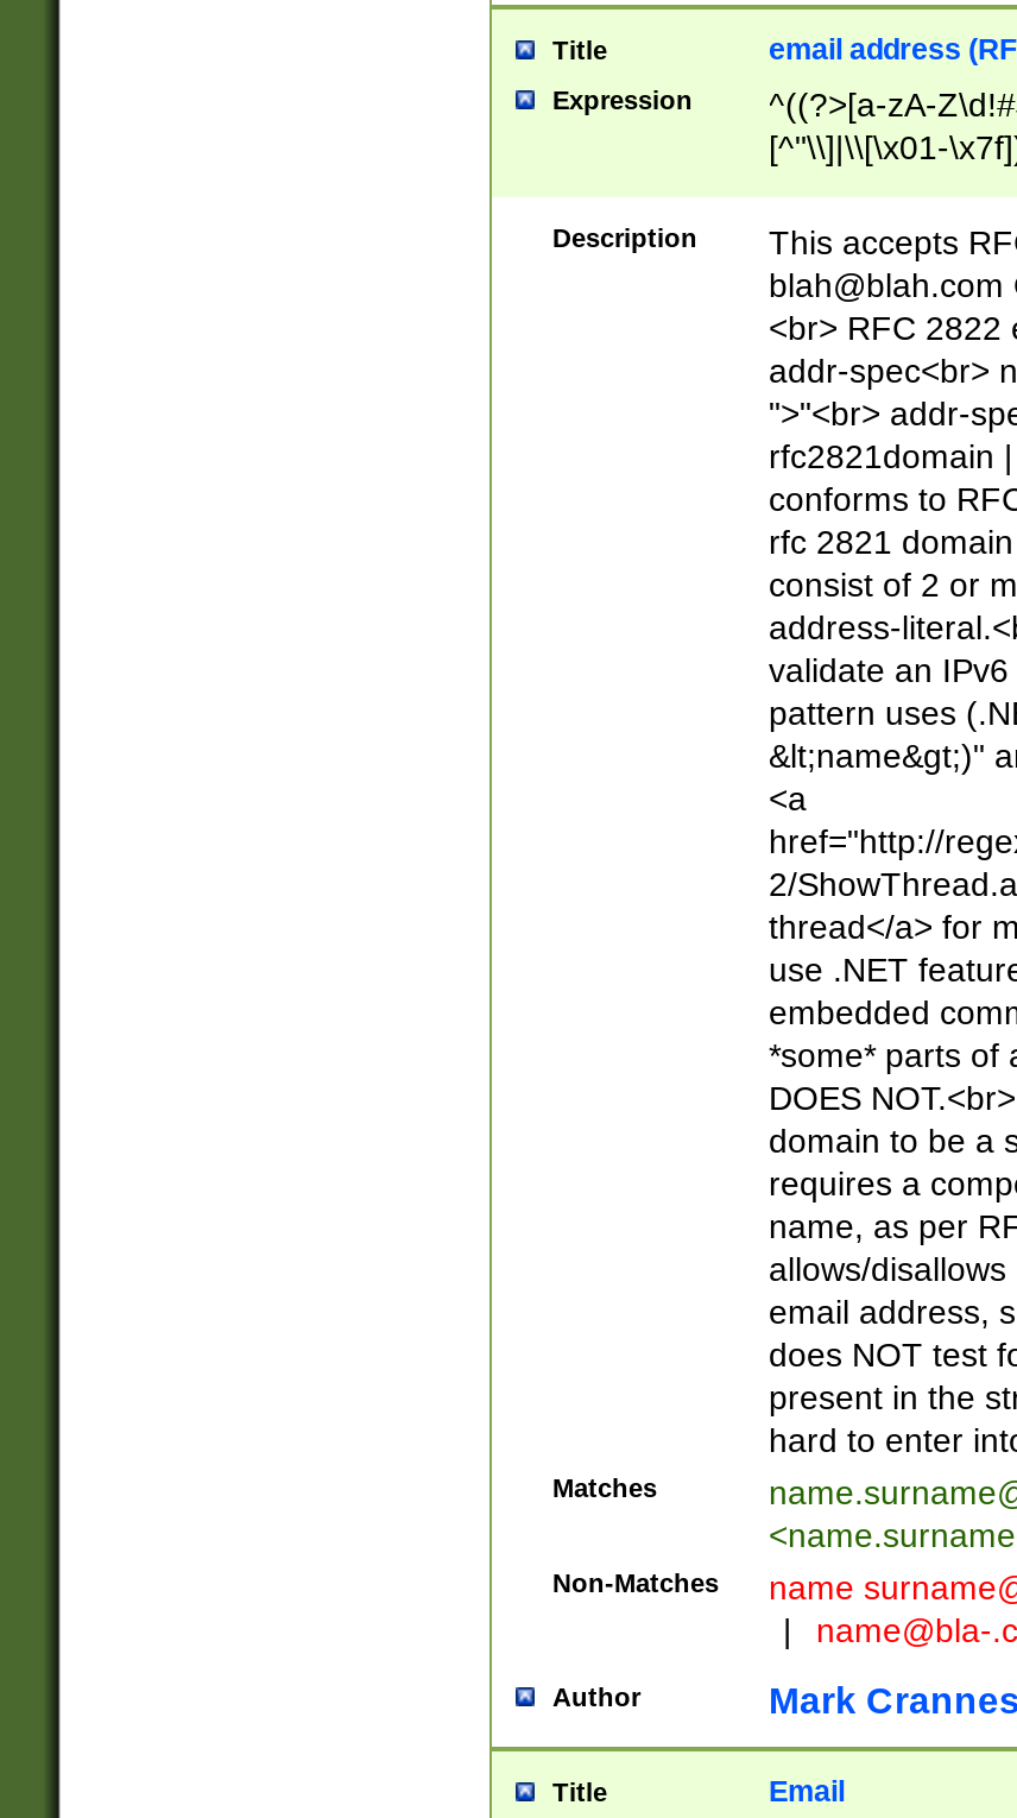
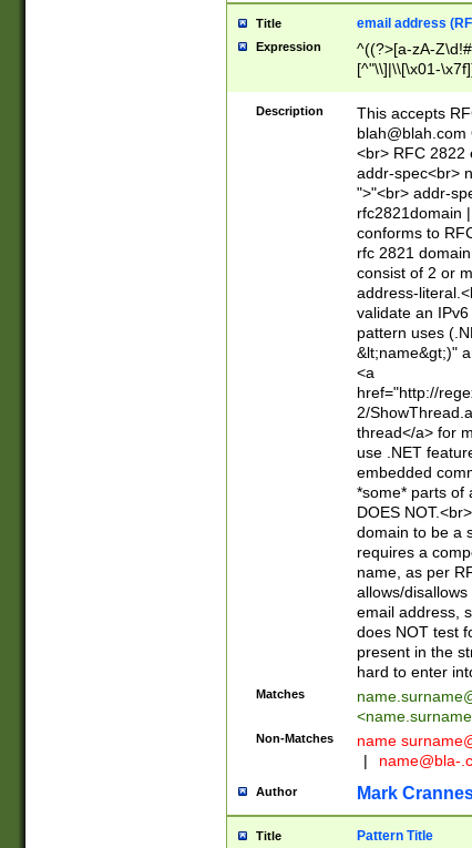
[769,1776,845,1809] Email -> [356,828,433,844] Pattern Title

